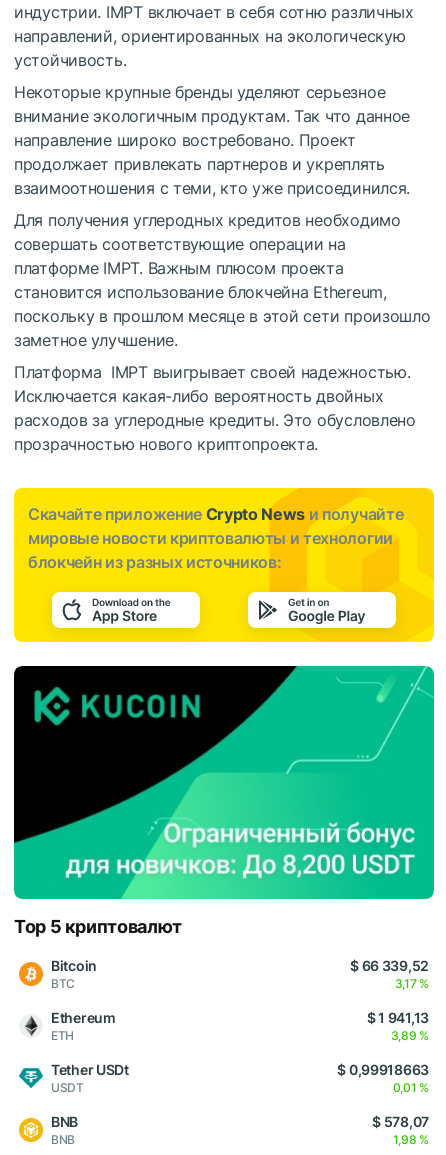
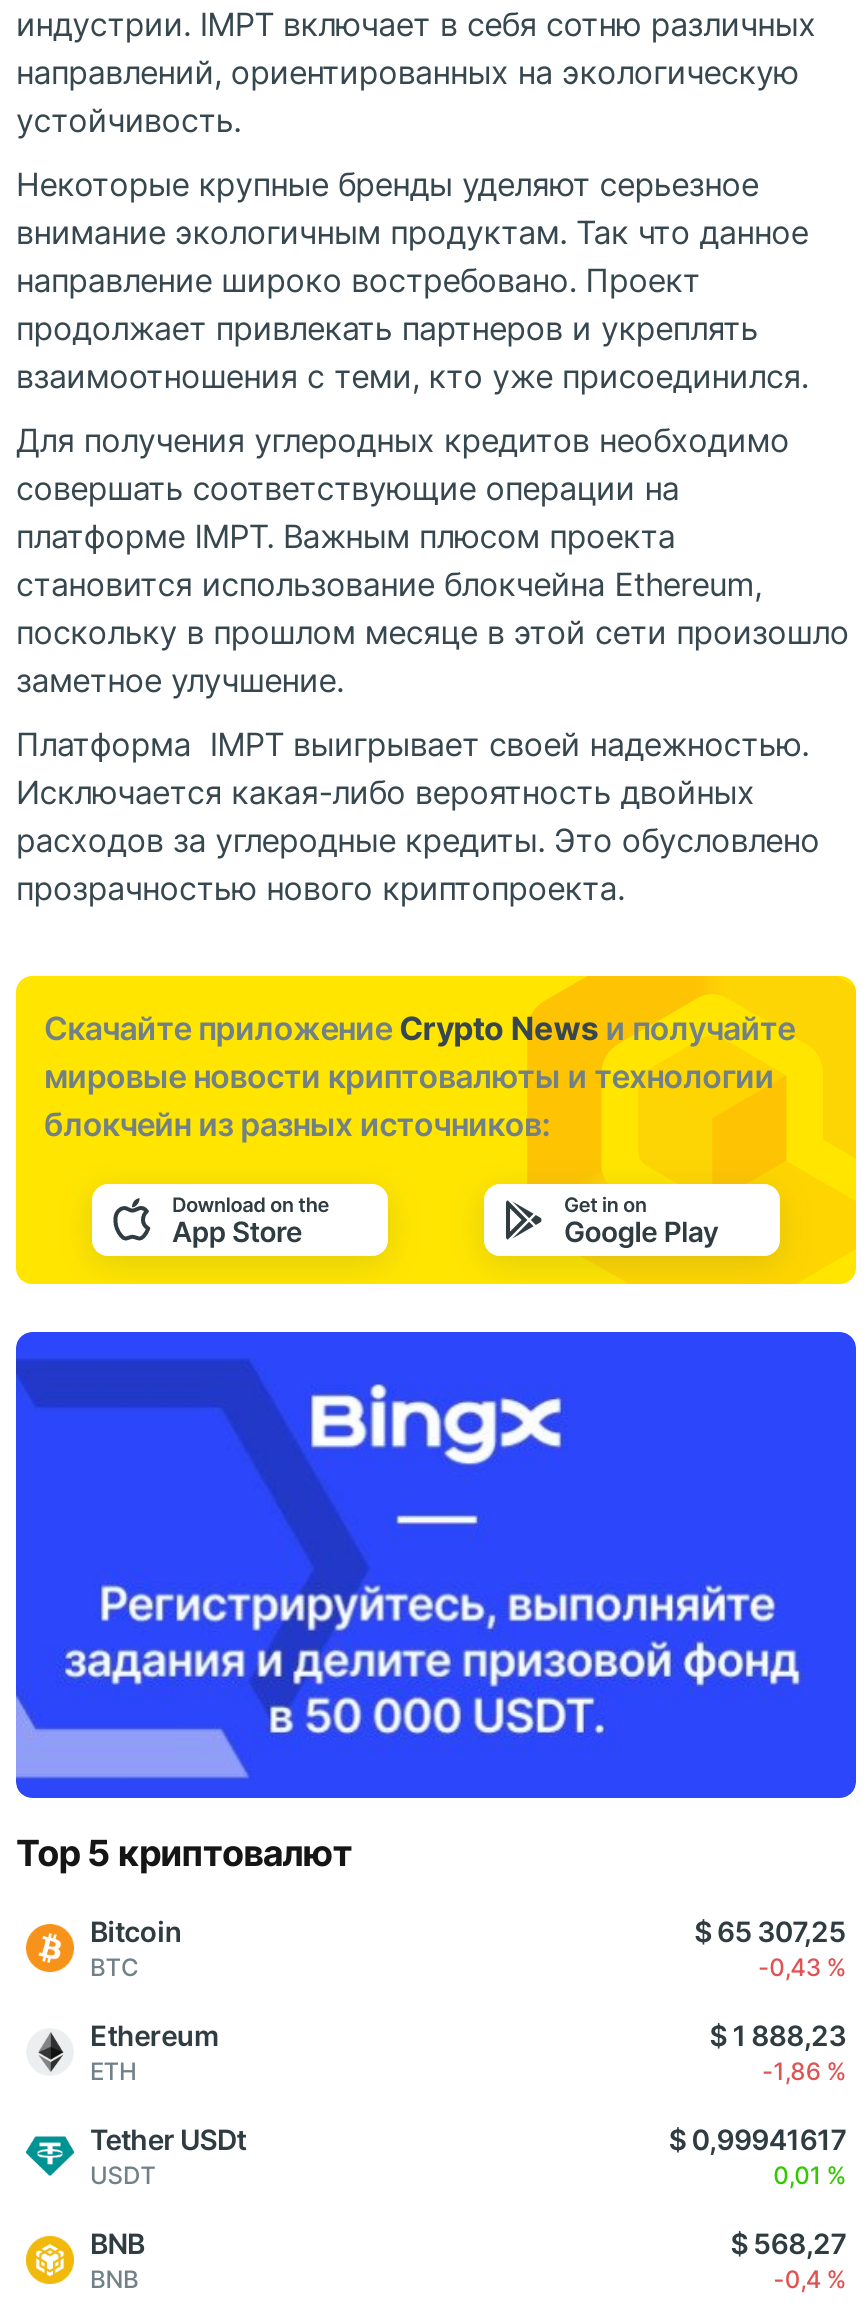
[13,665,435,900] [image] -> [14,1330,858,1800] [image]
[350,957,429,974] $ 66 339,52 -> [694,1913,846,1947] $ 65 307,25
[395,976,429,991] 3,17 % -> [758,1951,846,1981] -0,43 %
[367,1009,429,1026] $ 1 941,13 -> [710,2017,846,2051] $ 1 888,23
[391,1028,429,1043] 3,89 % -> [762,2055,846,2085] -1,86 %
[337,1061,429,1078] $ 0,99918663 -> [669,2121,846,2155] $ 0,99941617
[372,1113,429,1130] $ 578,07 -> [730,2225,846,2259] $ 568,27
[393,1132,429,1147] 1,98 % -> [773,2263,846,2293] -0,4 %

